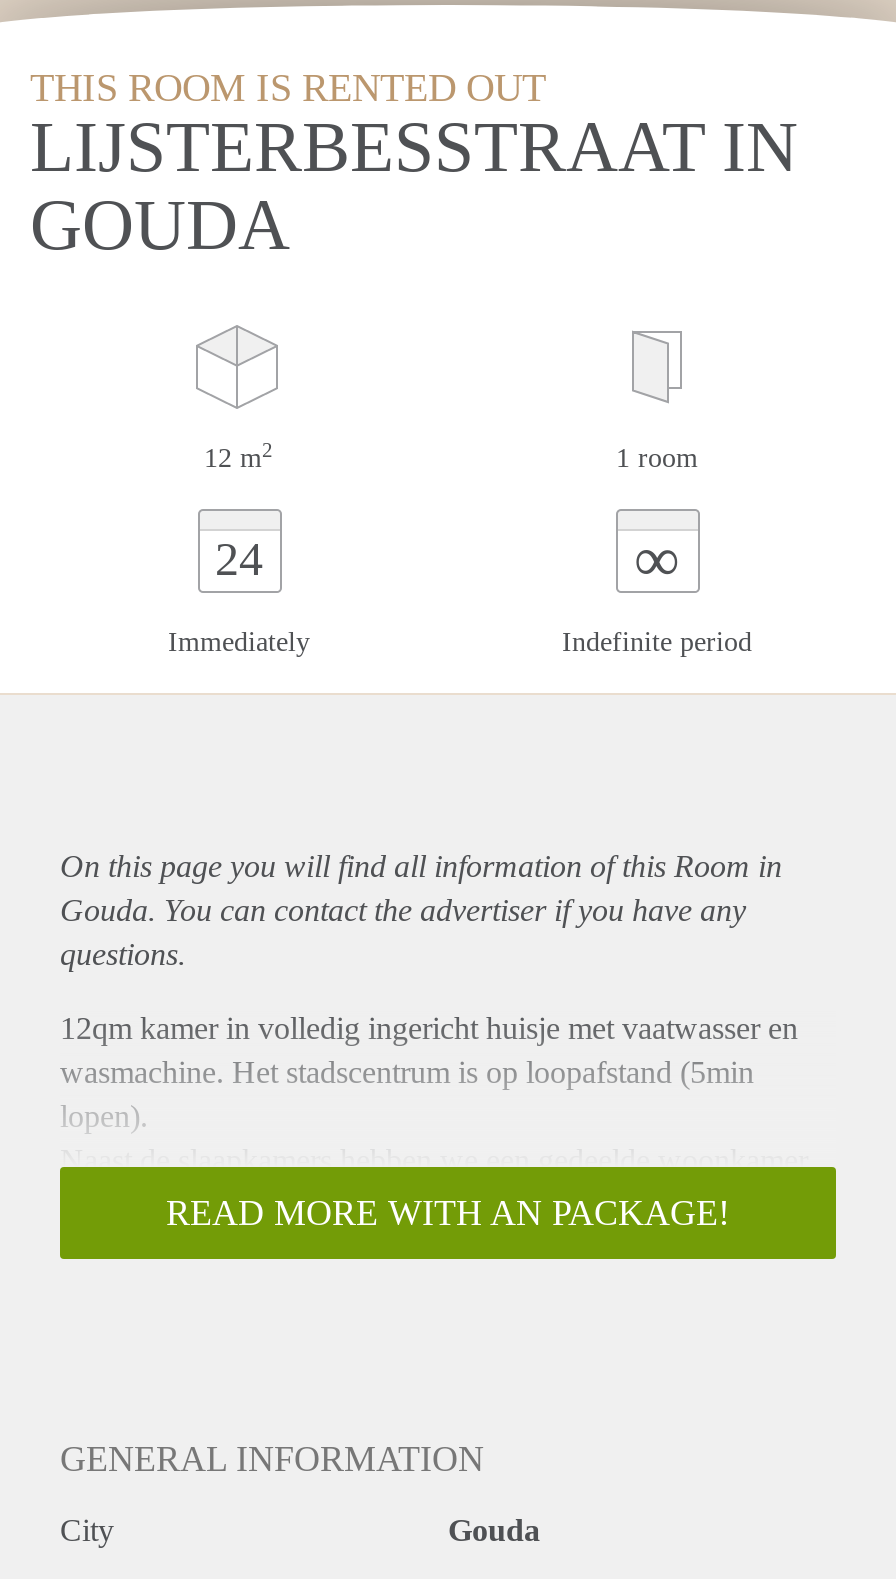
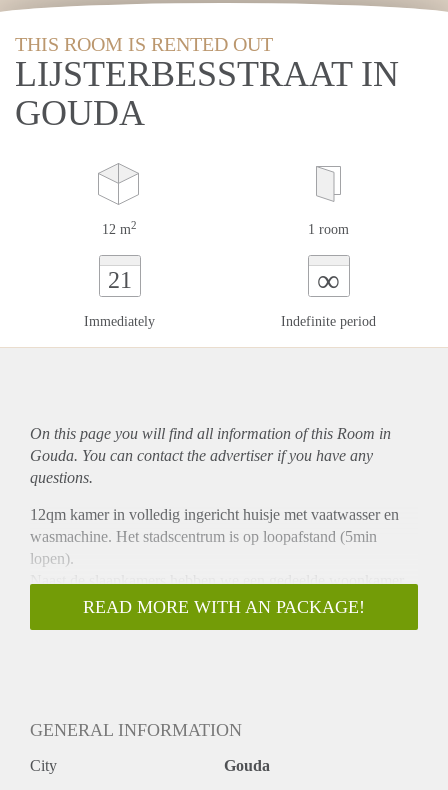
[215,534,263,586] 24 -> [107,267,131,293] 21

